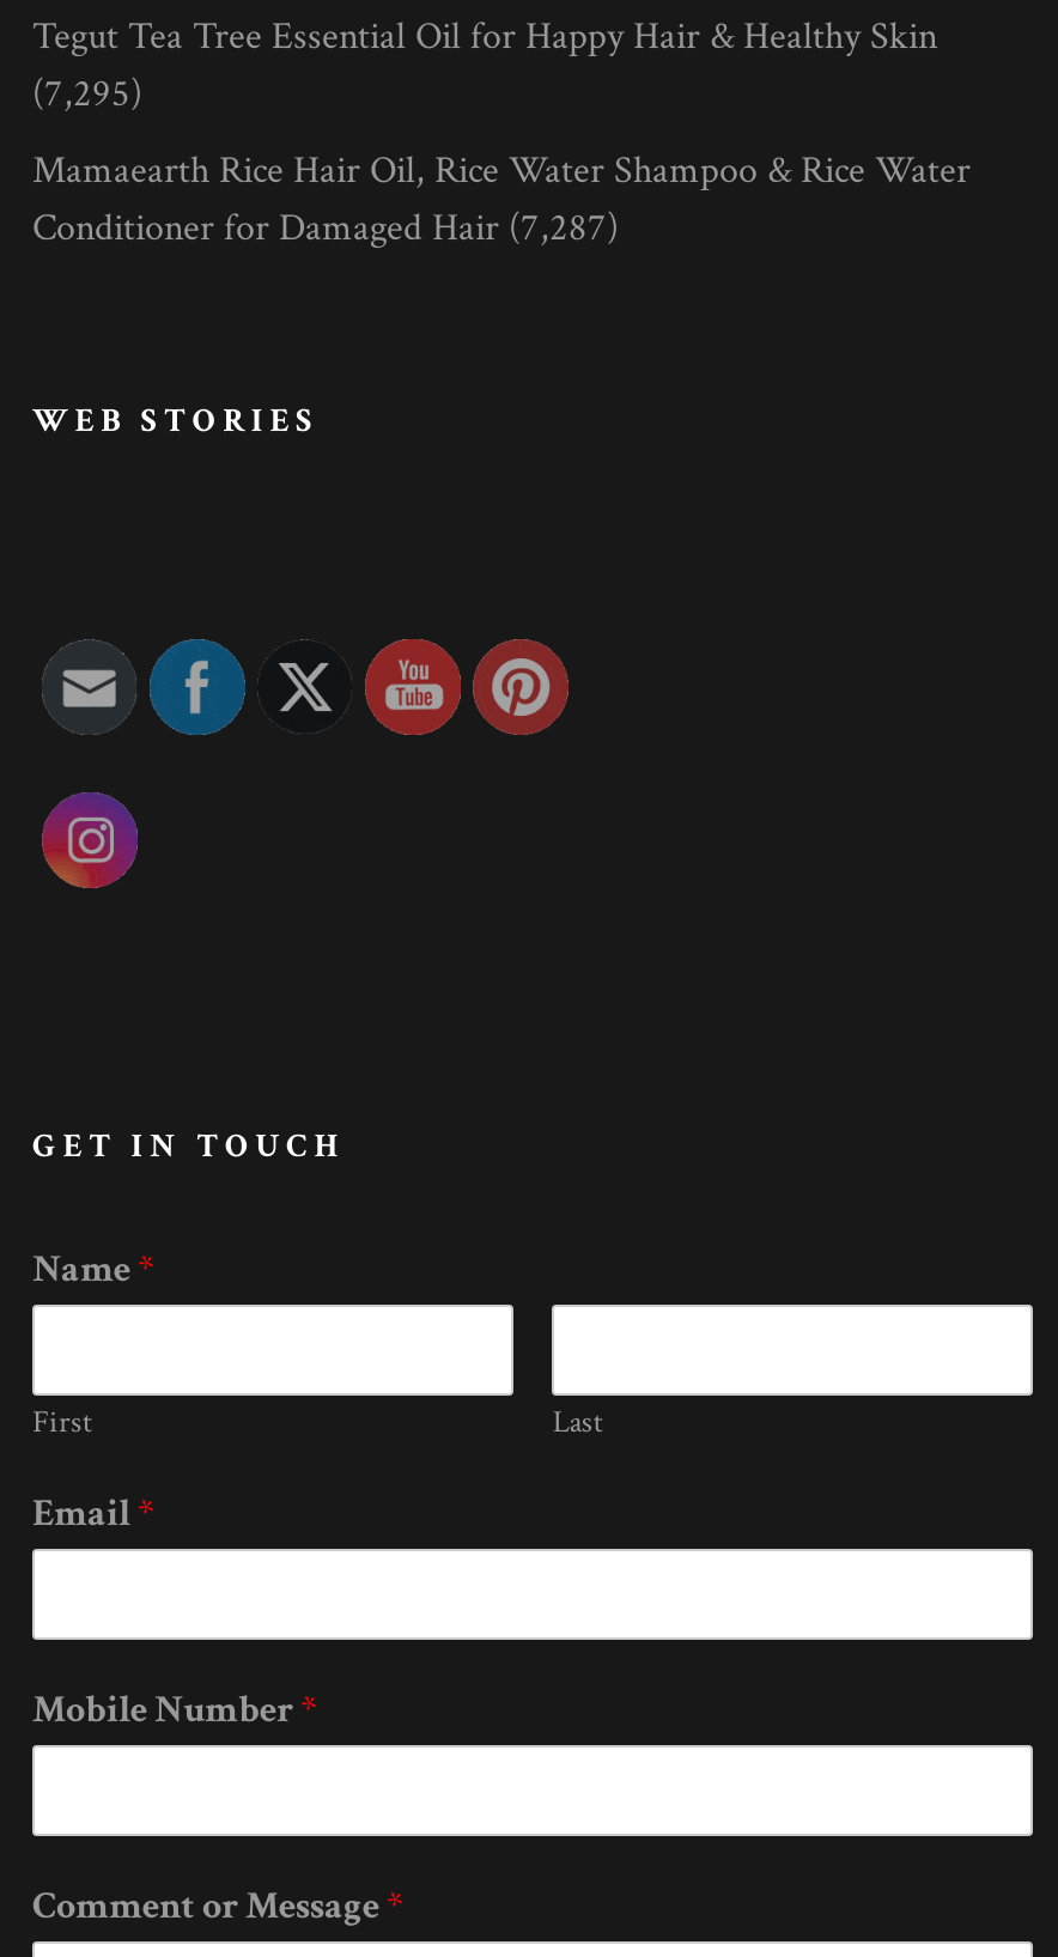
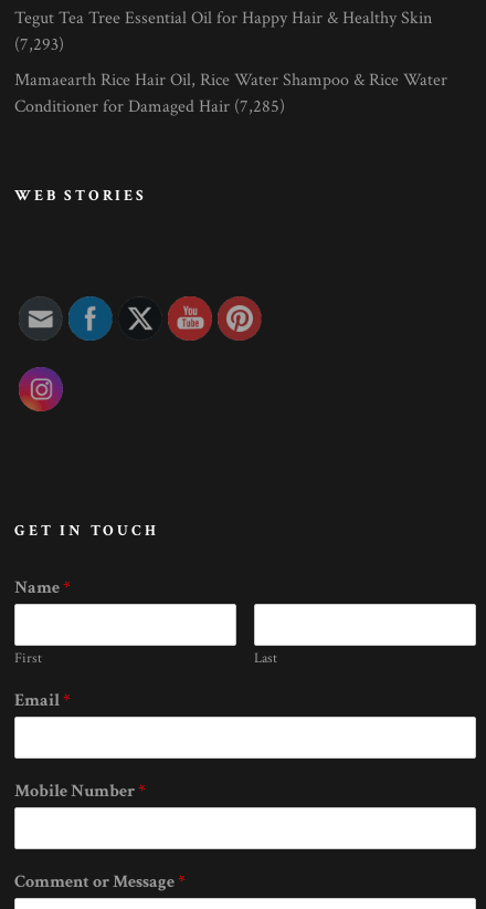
[32,69,142,119] (7,295) -> [14,33,64,56] (7,293)
[32,203,619,253] Conditioner for Damaged Hair (7,287) -> [14,95,285,118] Conditioner for Damaged Hair (7,285)

